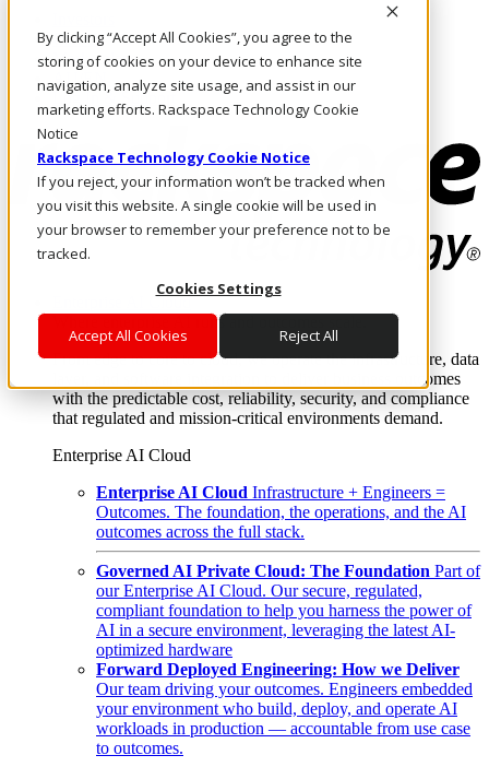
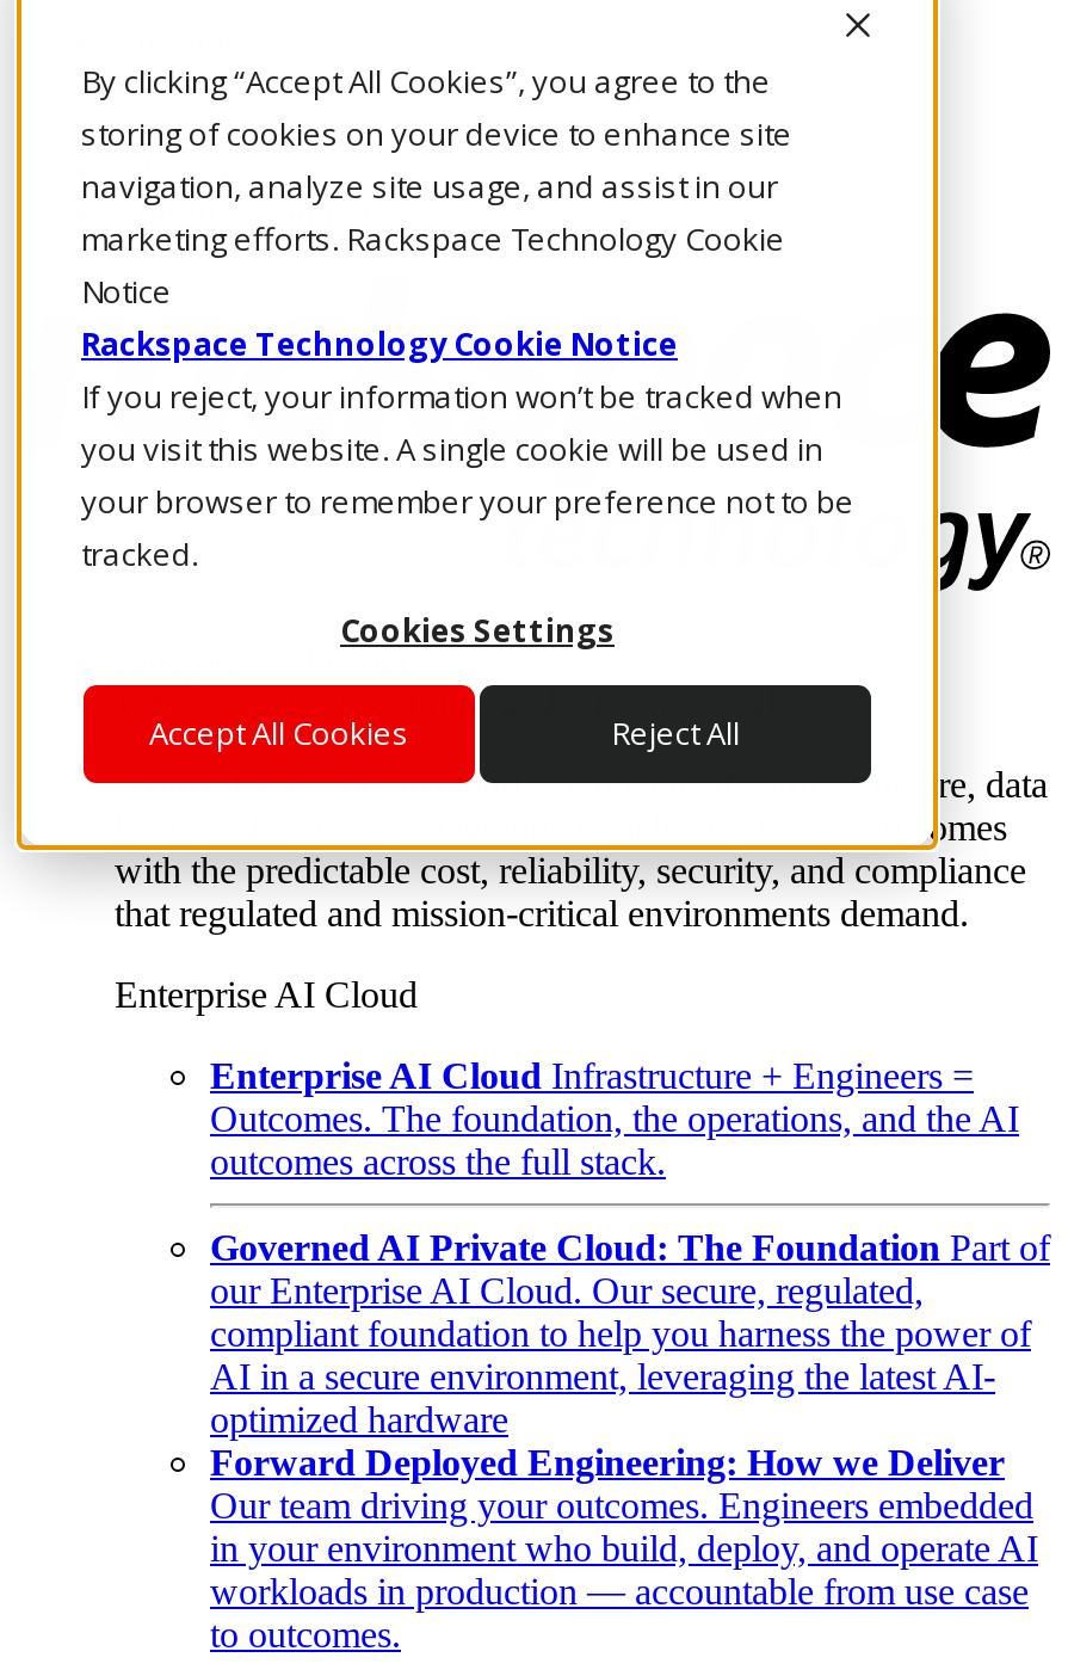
[96,699,457,718] your environment who build, deploy, and operate AI -> [210,1528,1038,1569] in your environment who build, deploy, and operate AI

